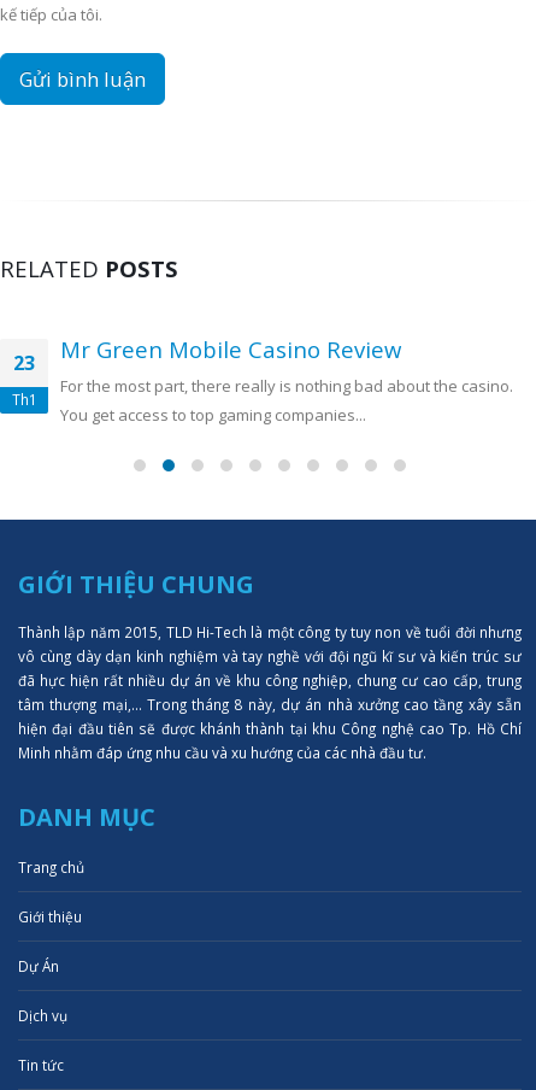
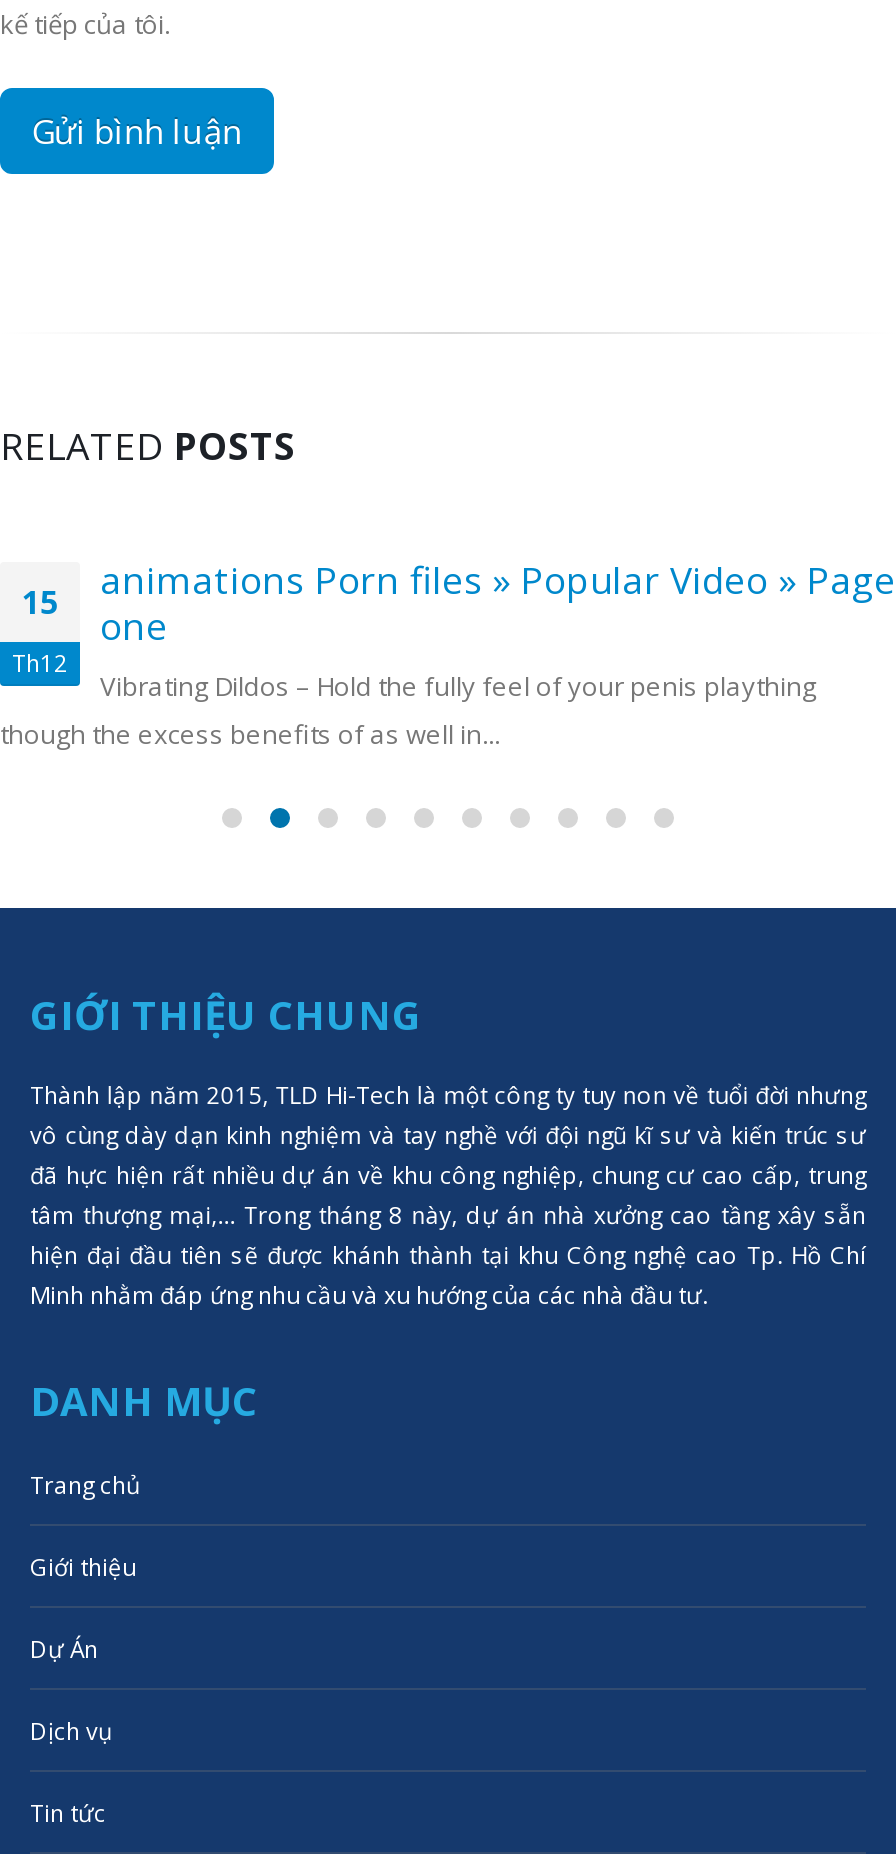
[60,334,513,426] Mr Green Mobile Casino Review | For the most part, there really is nothing bad about the casino. | You get access to top gaming companies... -> [0,554,896,752] animations Porn files » Popular Video » Page | one | Vibrating Dildos – Hold the fully feel of your penis plaything | though the excess benefits of as well in...
[13,350,35,376] 23 -> [22,580,58,624] 15
[11,389,37,409] Th1 -> [12,646,68,678] Th12

